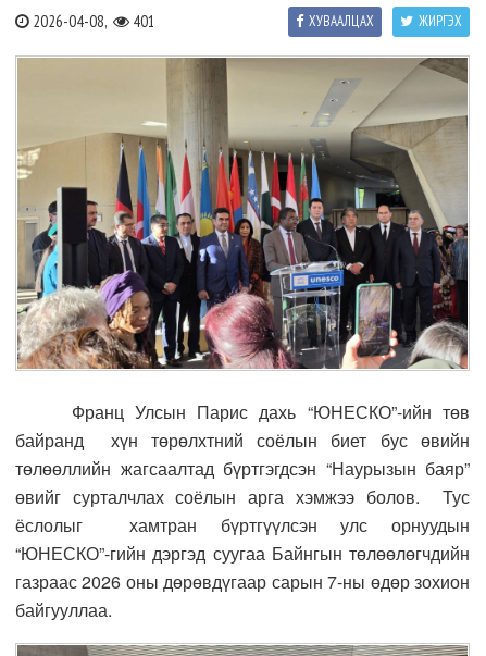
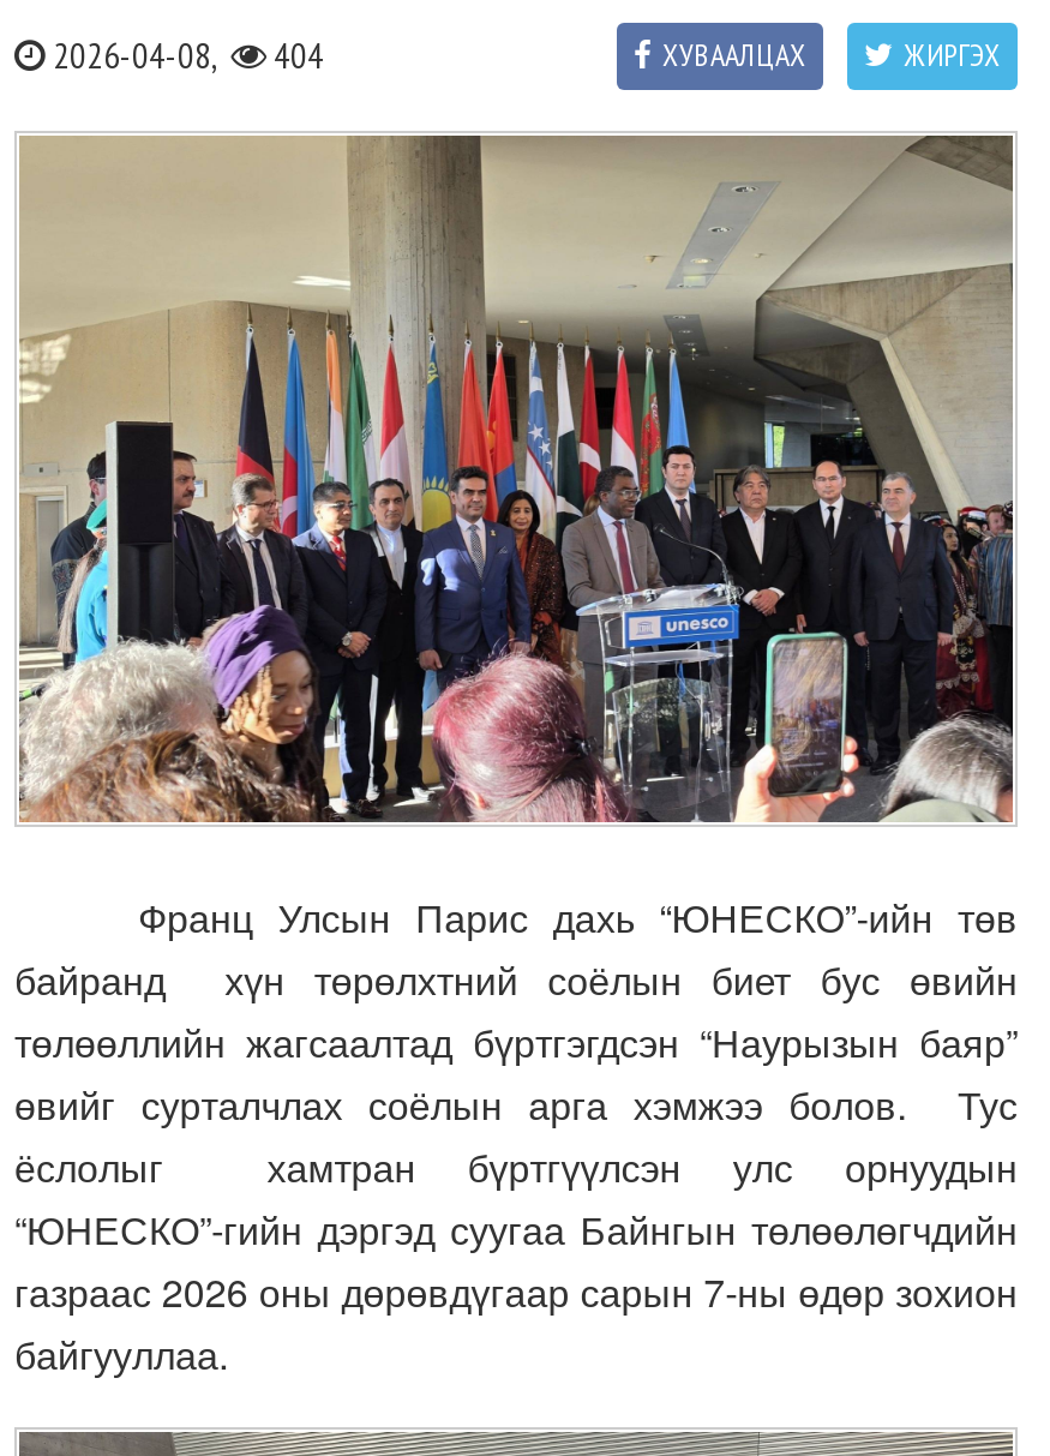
[29,11,155,32] 2026-04-08, 401 -> [46,32,324,78] 2026-04-08, 404

